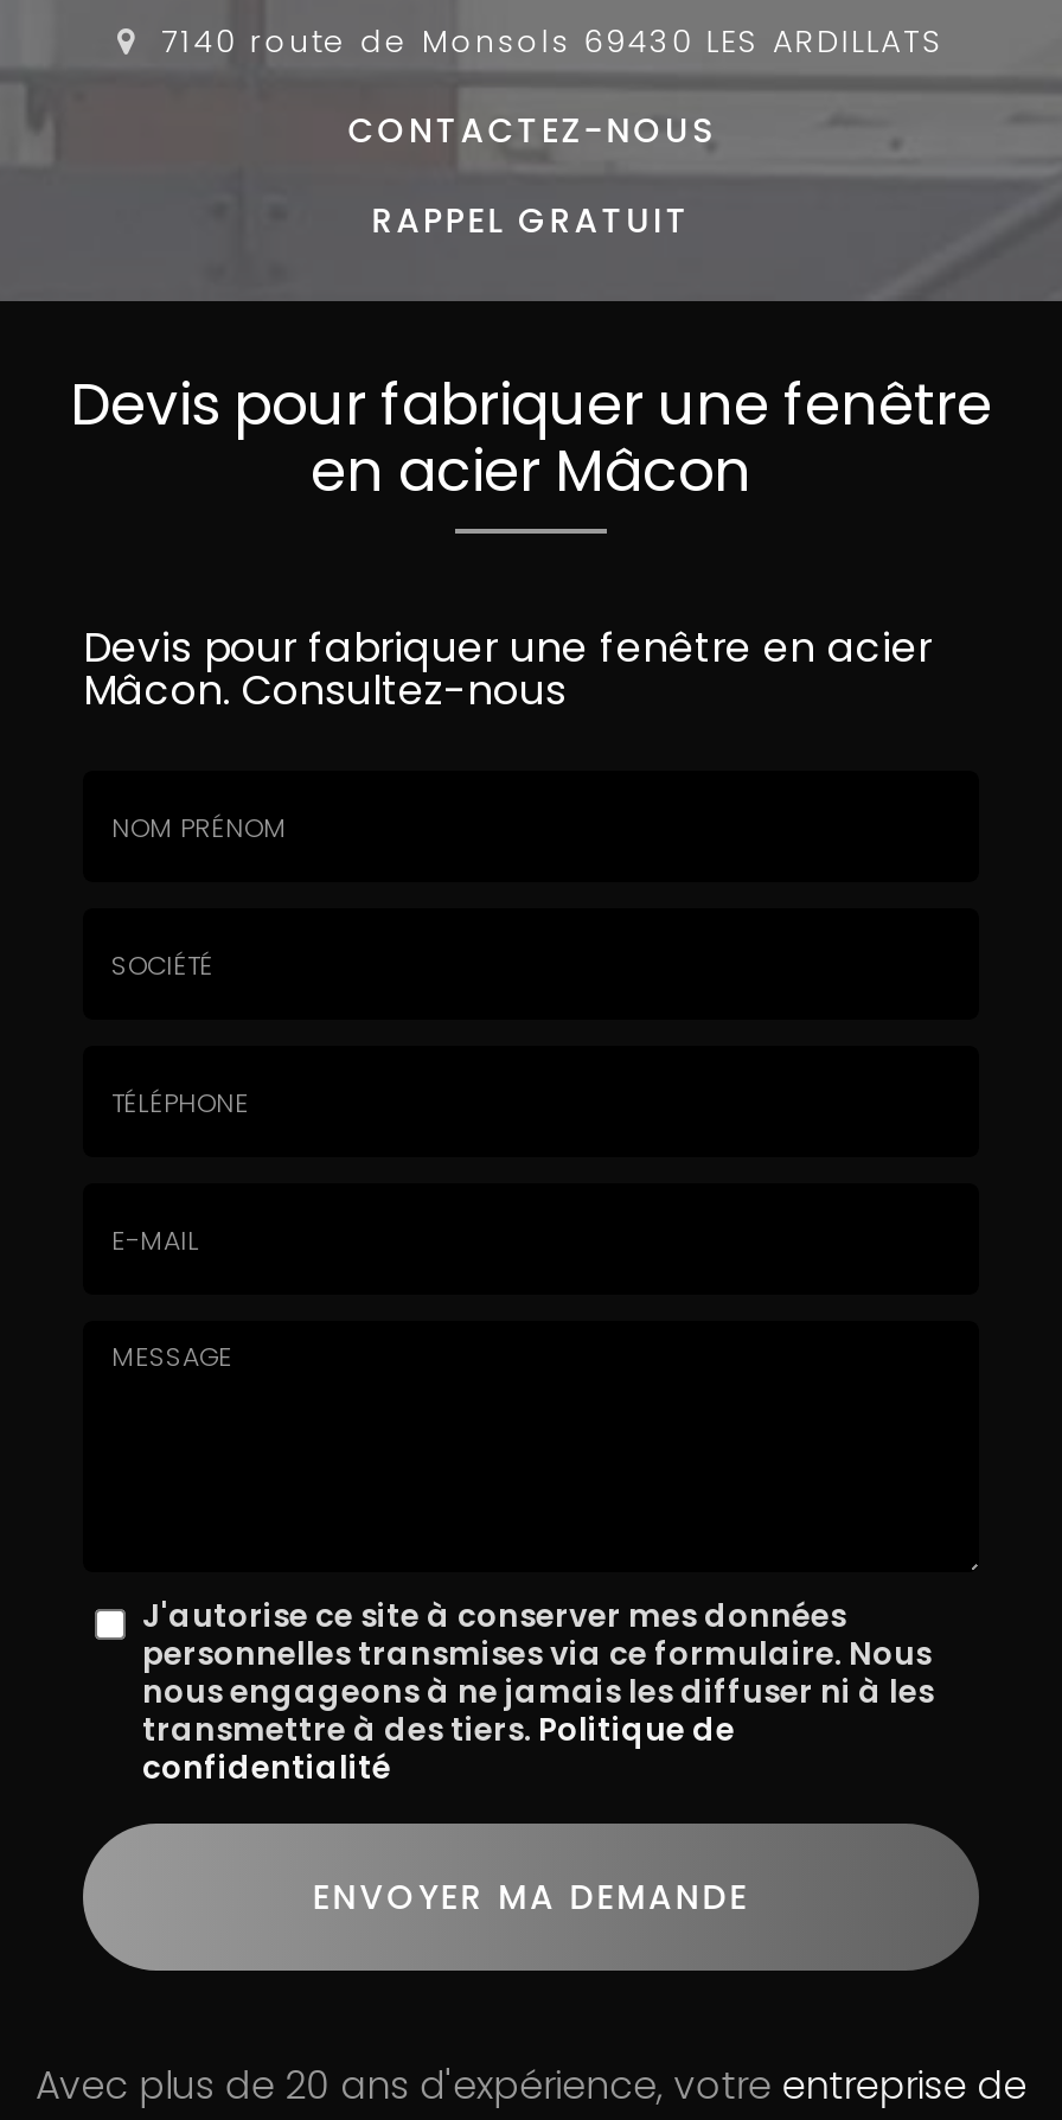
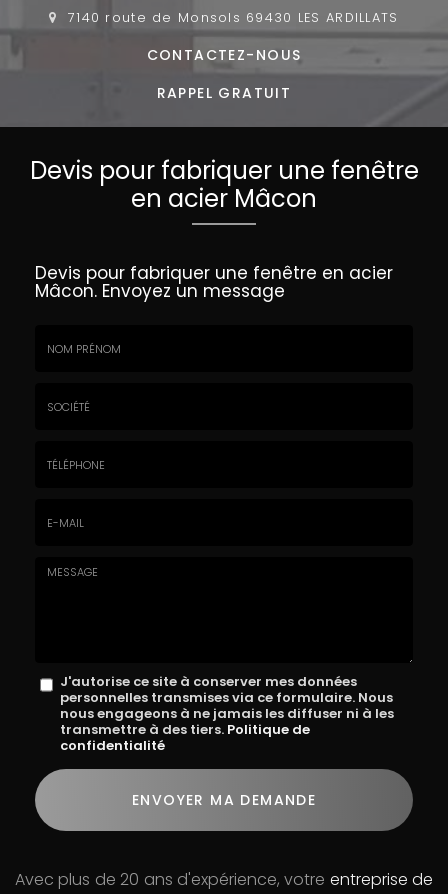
[83,662,567,719] Mâcon.Consultez-nous -> [35,279,285,303] Mâcon.Envoyez un message

